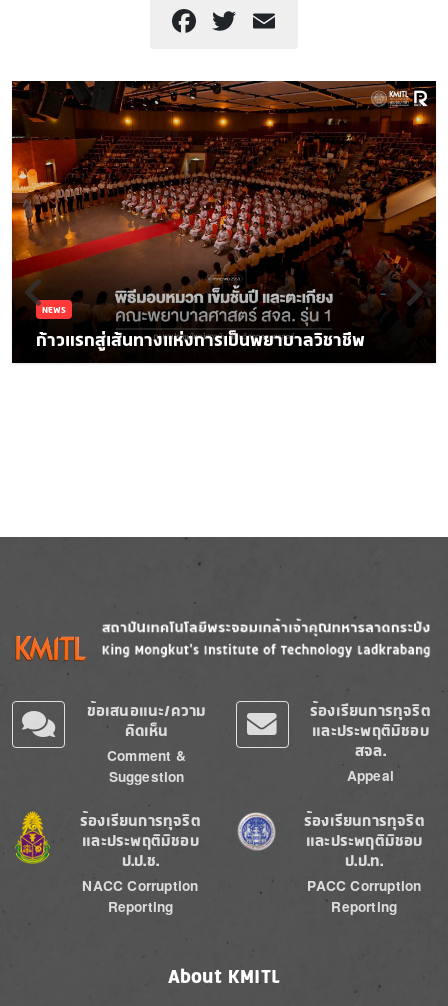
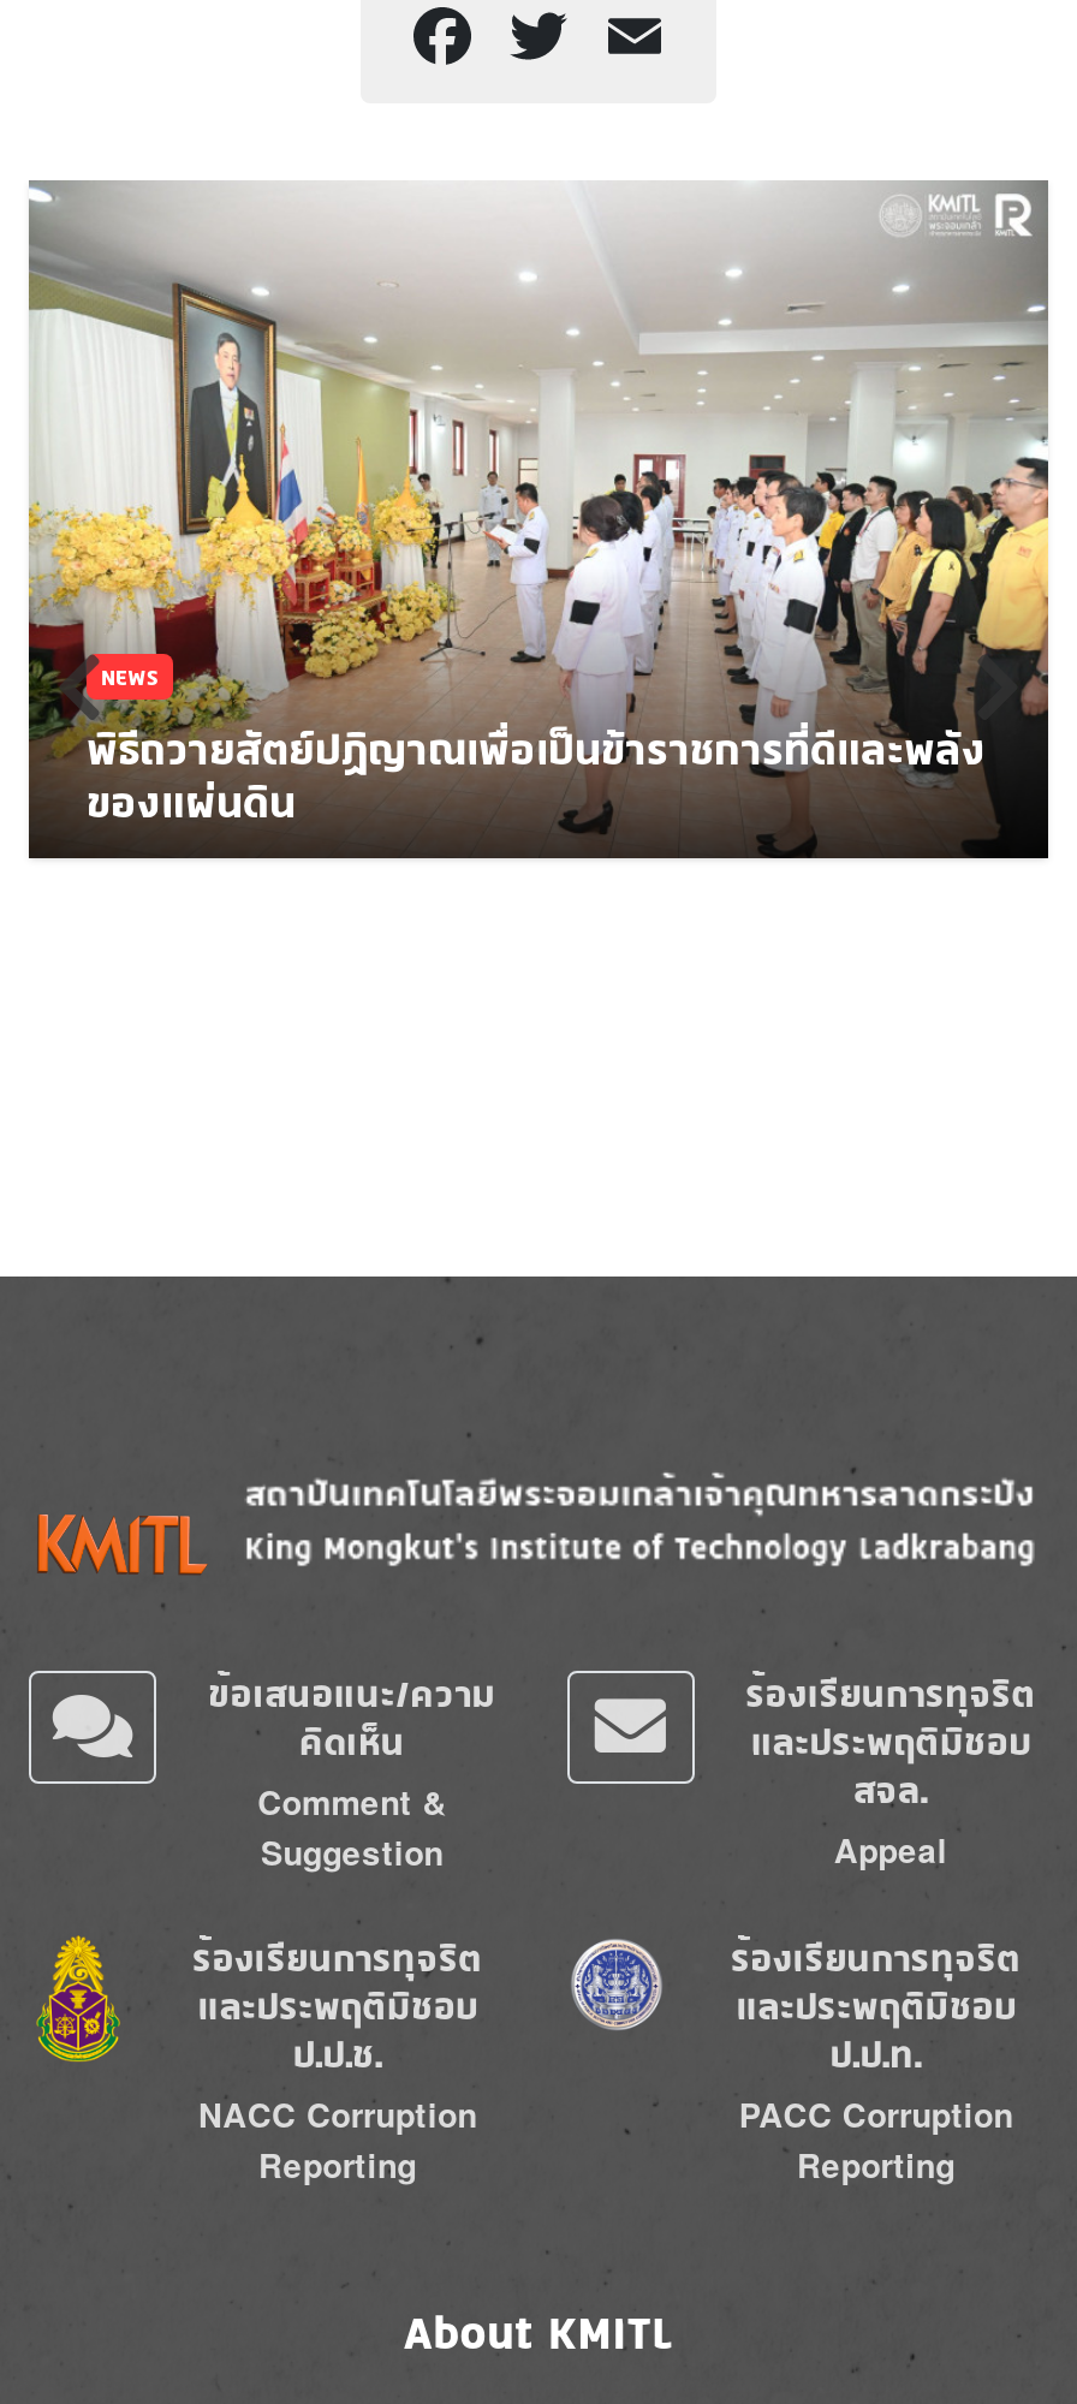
[11,80,437,362] [image] | ก้าวแรกสู่เส้นทางแห่งการเป็นพยาบาลวิชาชีพ -> [26,180,1051,858] [image] | พิธีถวายสัตย์ปฏิญาณเพื่อเป็นข้าราชการที่ดีและพลัง | ของแผ่นดิน
moved [42,304,66,315] -> [101,664,159,690]: NEWS

